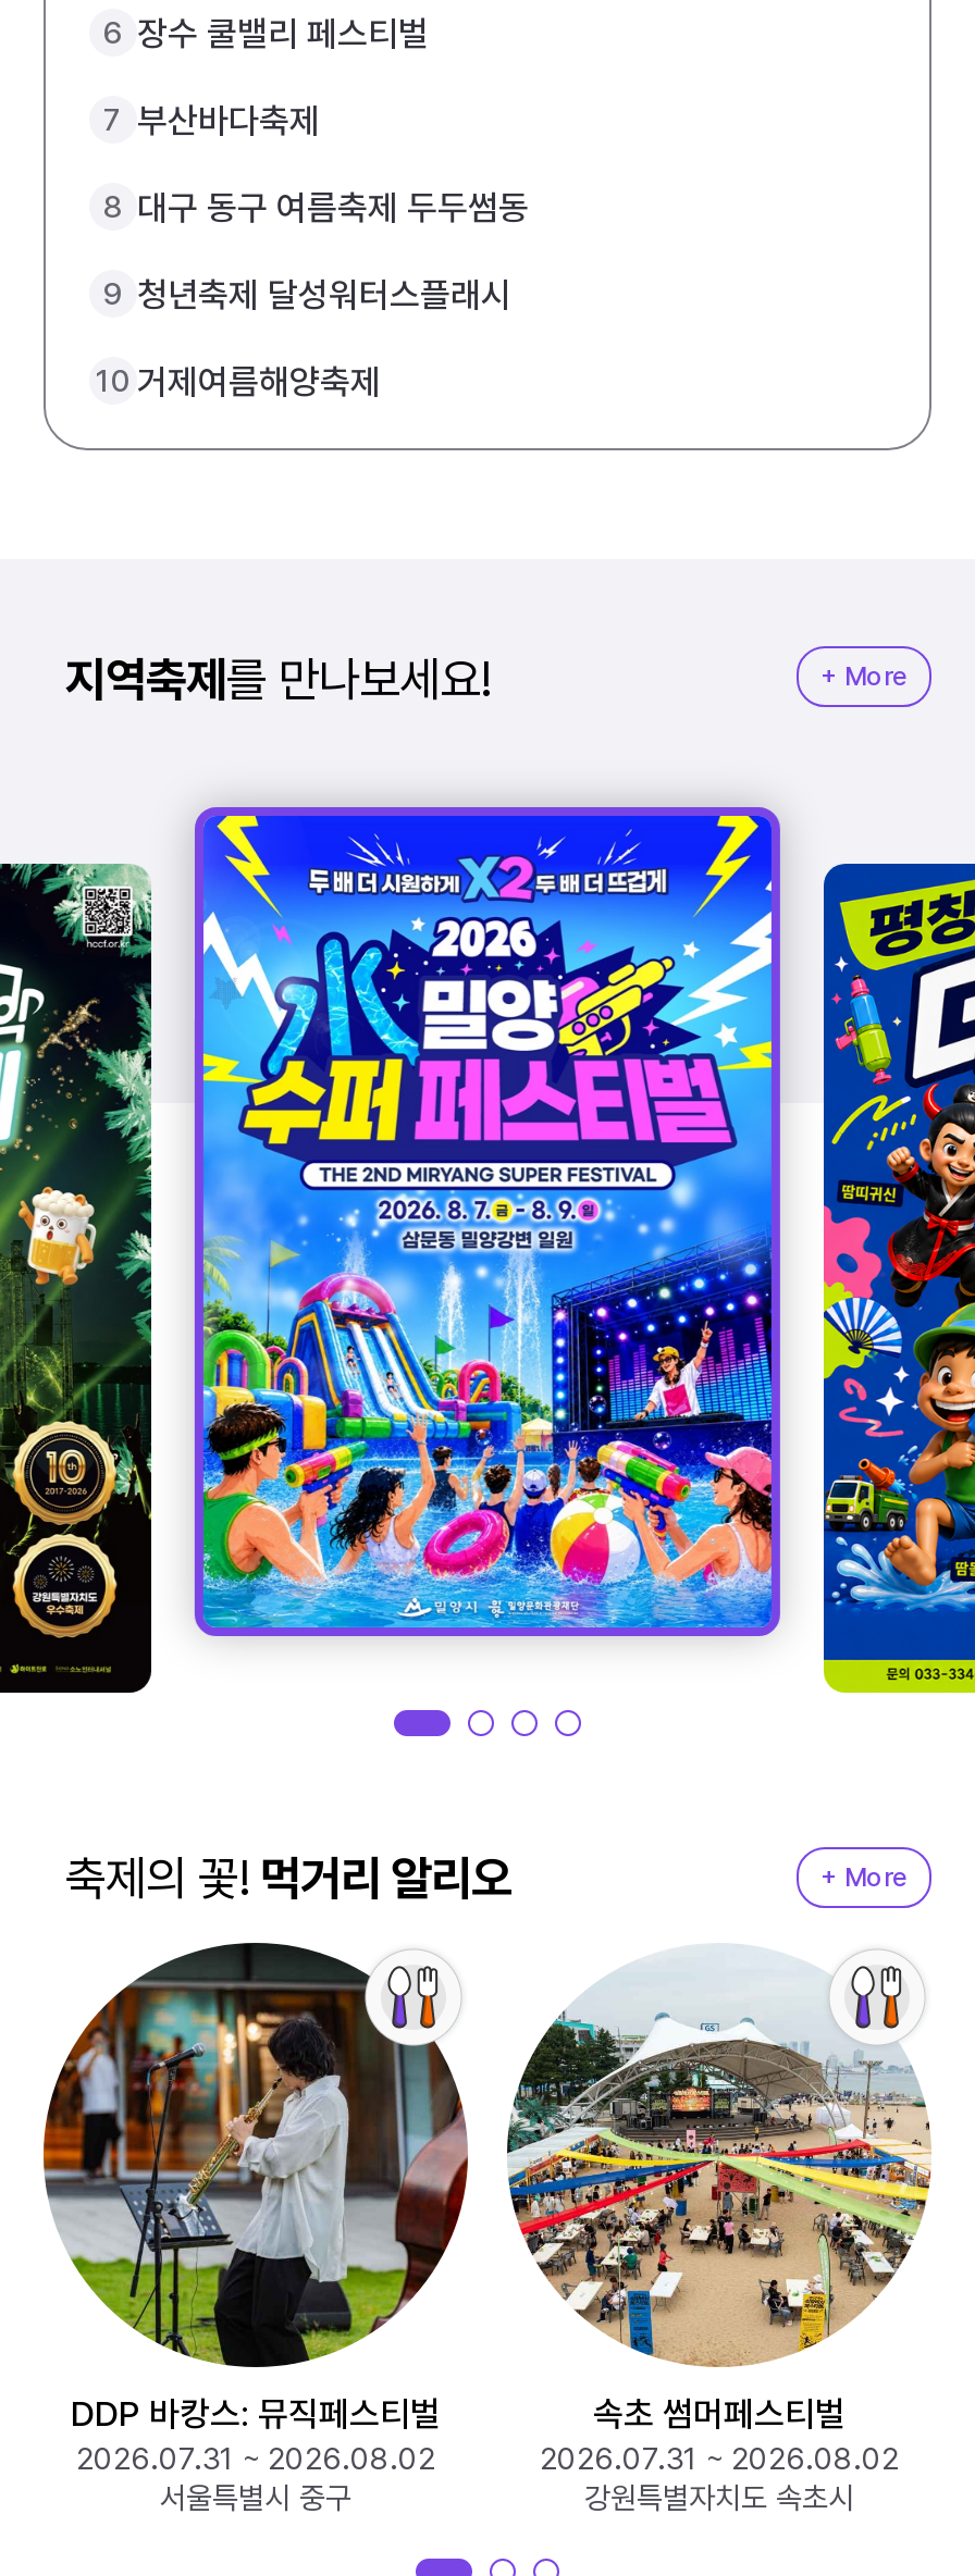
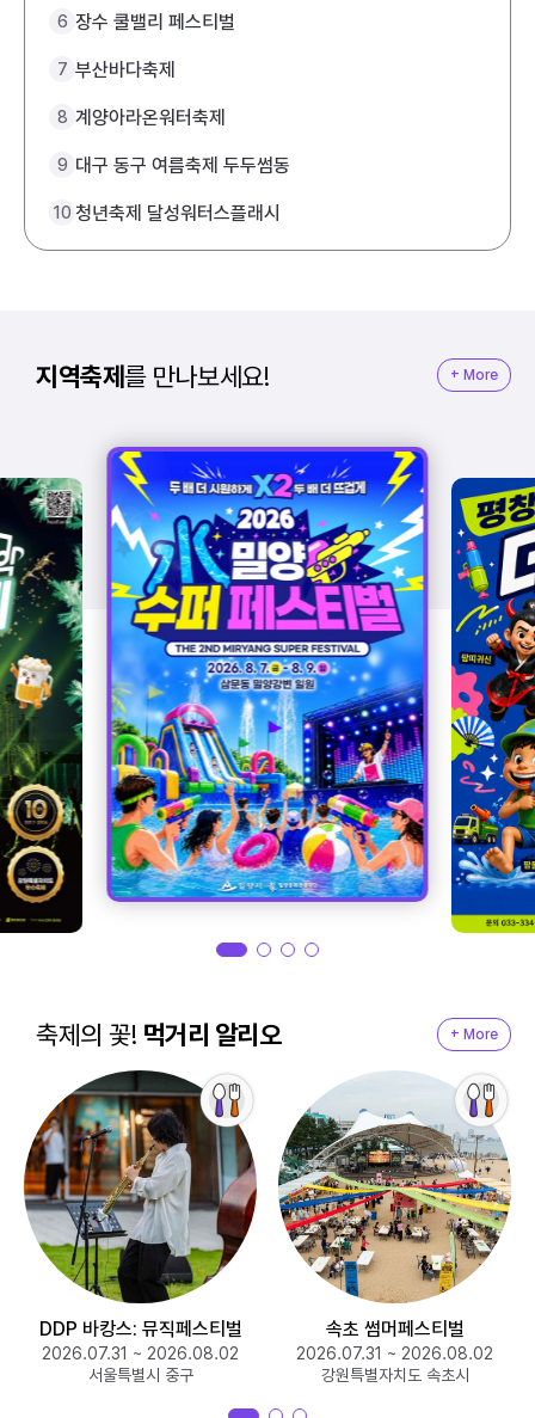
[103,187,529,228] 8 대구 동구 여름축제 두두썸동 -> [57,106,226,129] 8 계양아라온워터축제
[103,274,511,315] 9 청년축제 달성워터스플래시 -> [57,154,290,177] 9 대구 동구 여름축제 두두썸동
[96,361,381,402] 10 거제여름해양축제 -> [53,202,281,224] 10 청년축제 달성워터스플래시

